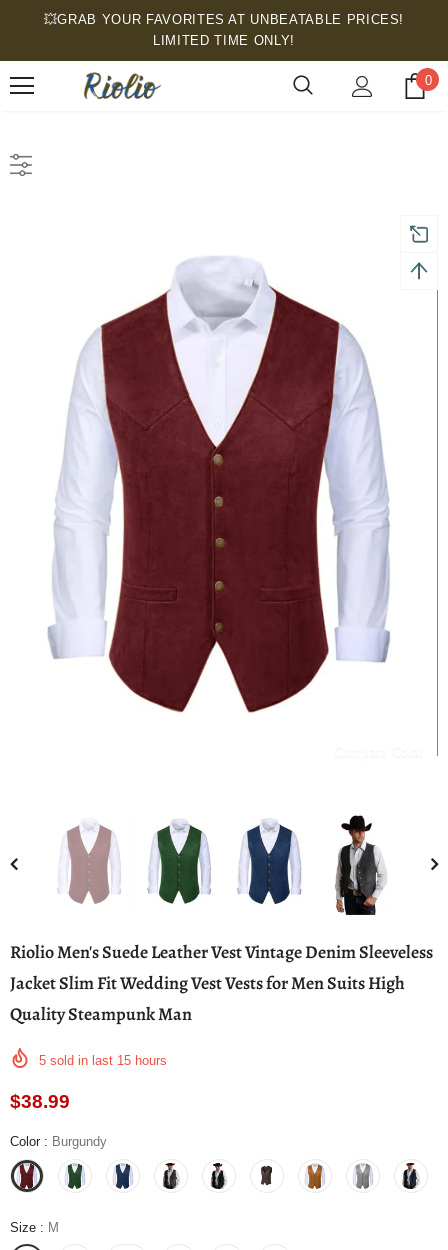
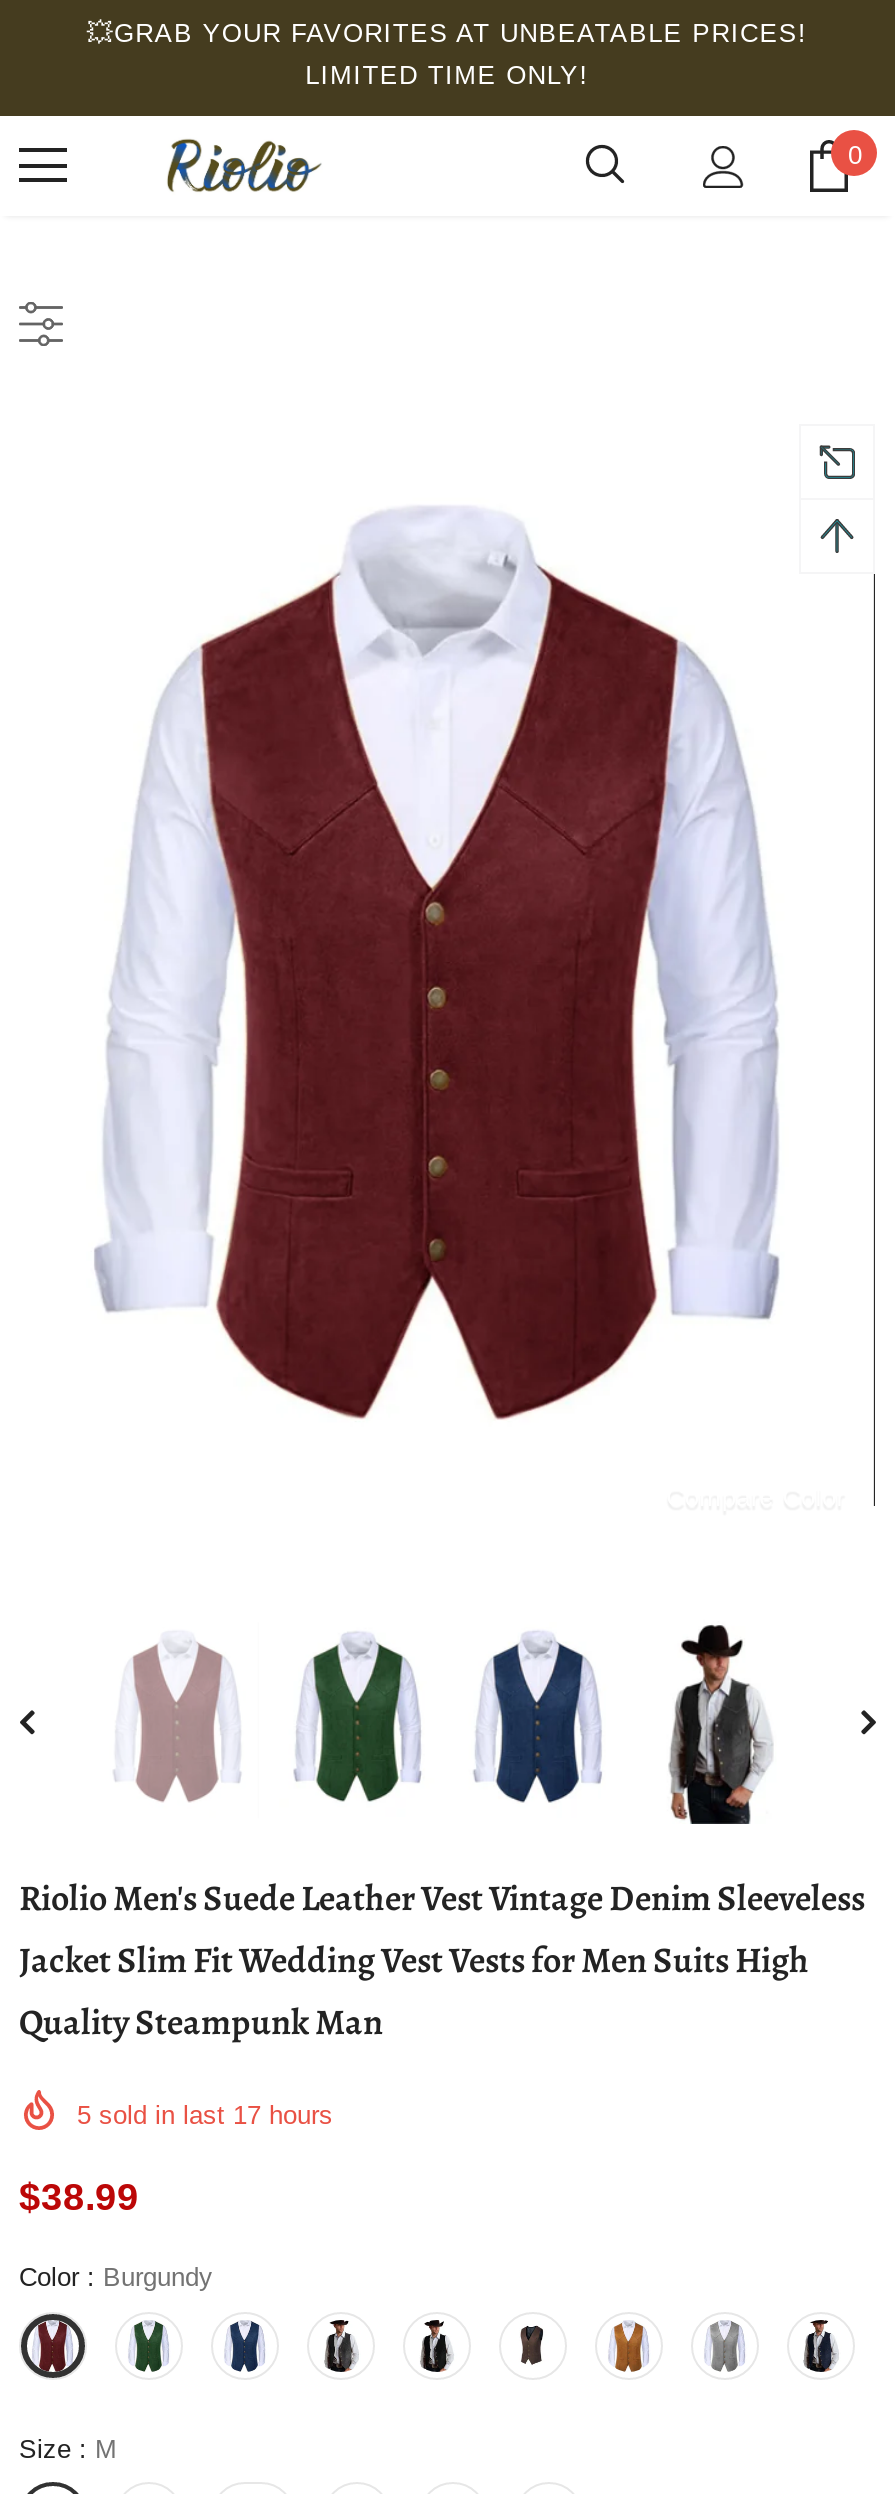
[39,1053,167,1068] 5 sold in last 15 hours -> [77,2100,333,2130] 5 sold in last 17 hours

